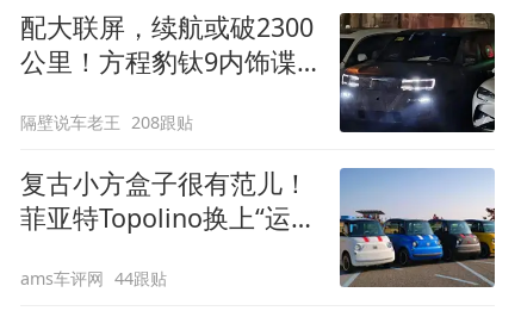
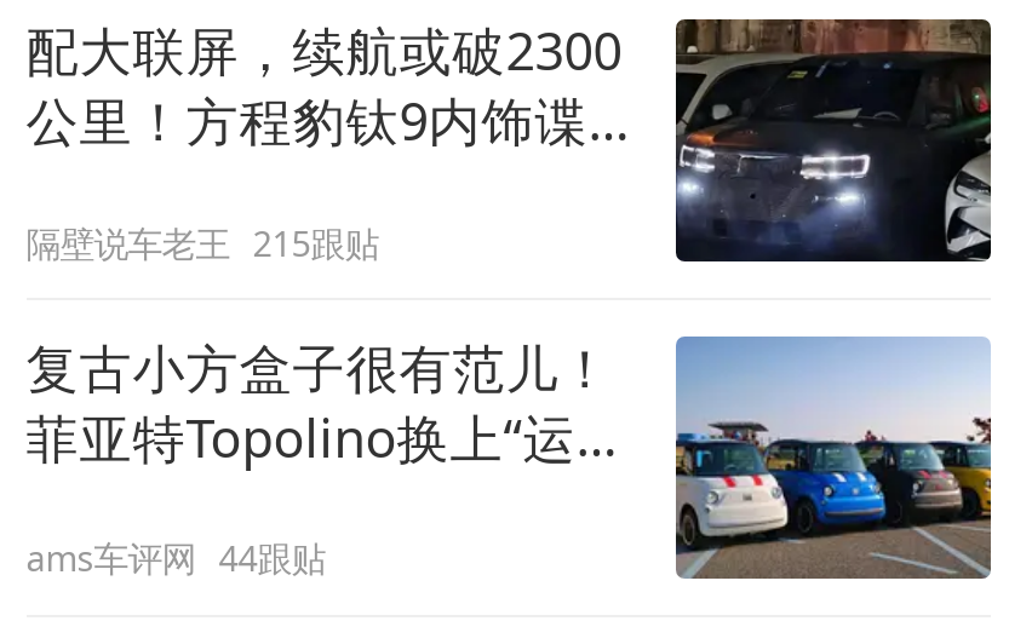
[20,111,193,133] 隔壁说车老王 208跟贴 -> [26,219,379,265] 隔壁说车老王 215跟贴

